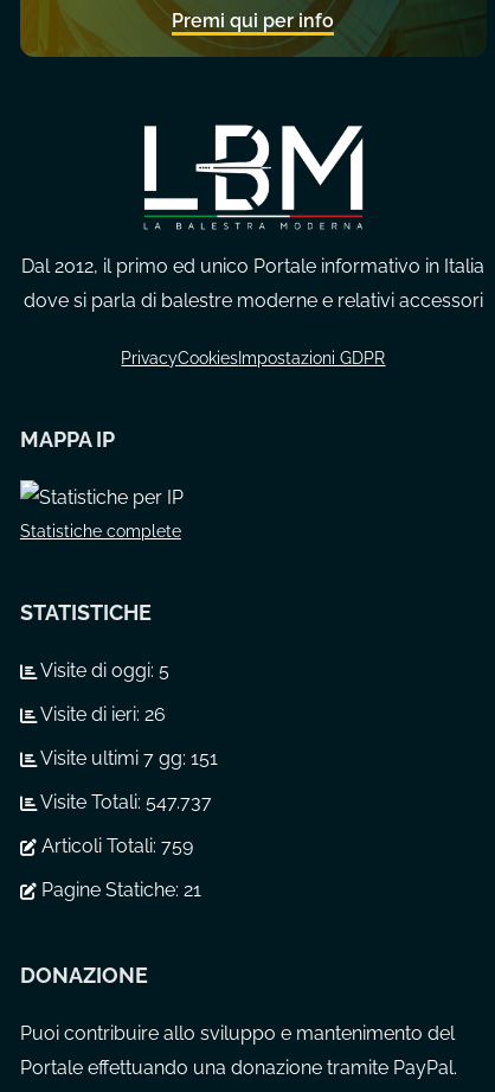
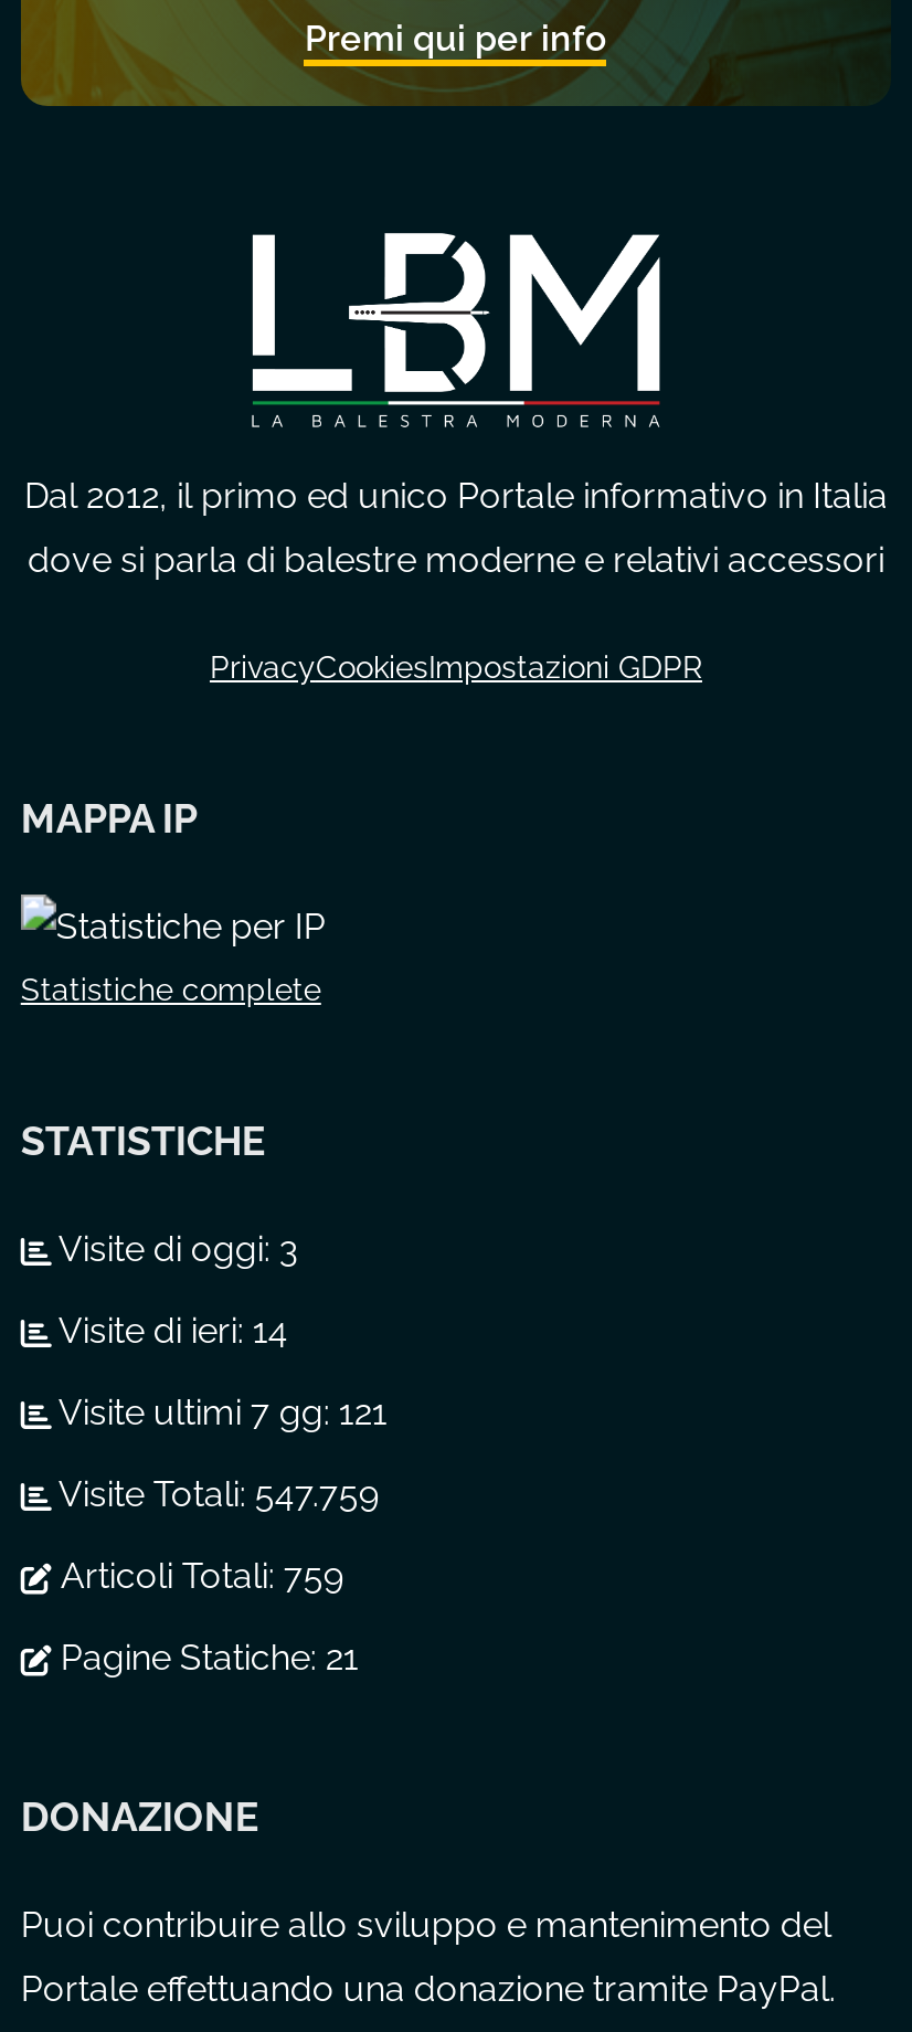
[37,659,169,682] Visite di oggi: 5 -> [52,1228,299,1270] Visite di oggi: 3
[37,703,166,726] Visite di ieri: 26 -> [52,1310,288,1352] Visite di ieri: 14
[37,747,218,769] Visite ultimi 7 gg: 151 -> [52,1391,387,1433] Visite ultimi 7 gg: 121
[37,791,212,813] Visite Totali: 547.737 -> [52,1473,378,1515] Visite Totali: 547.759

